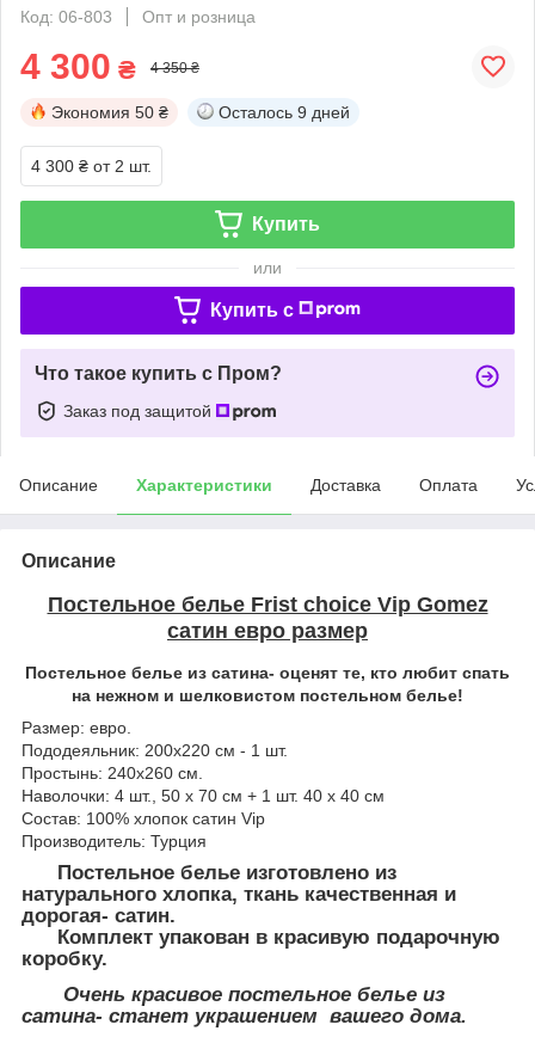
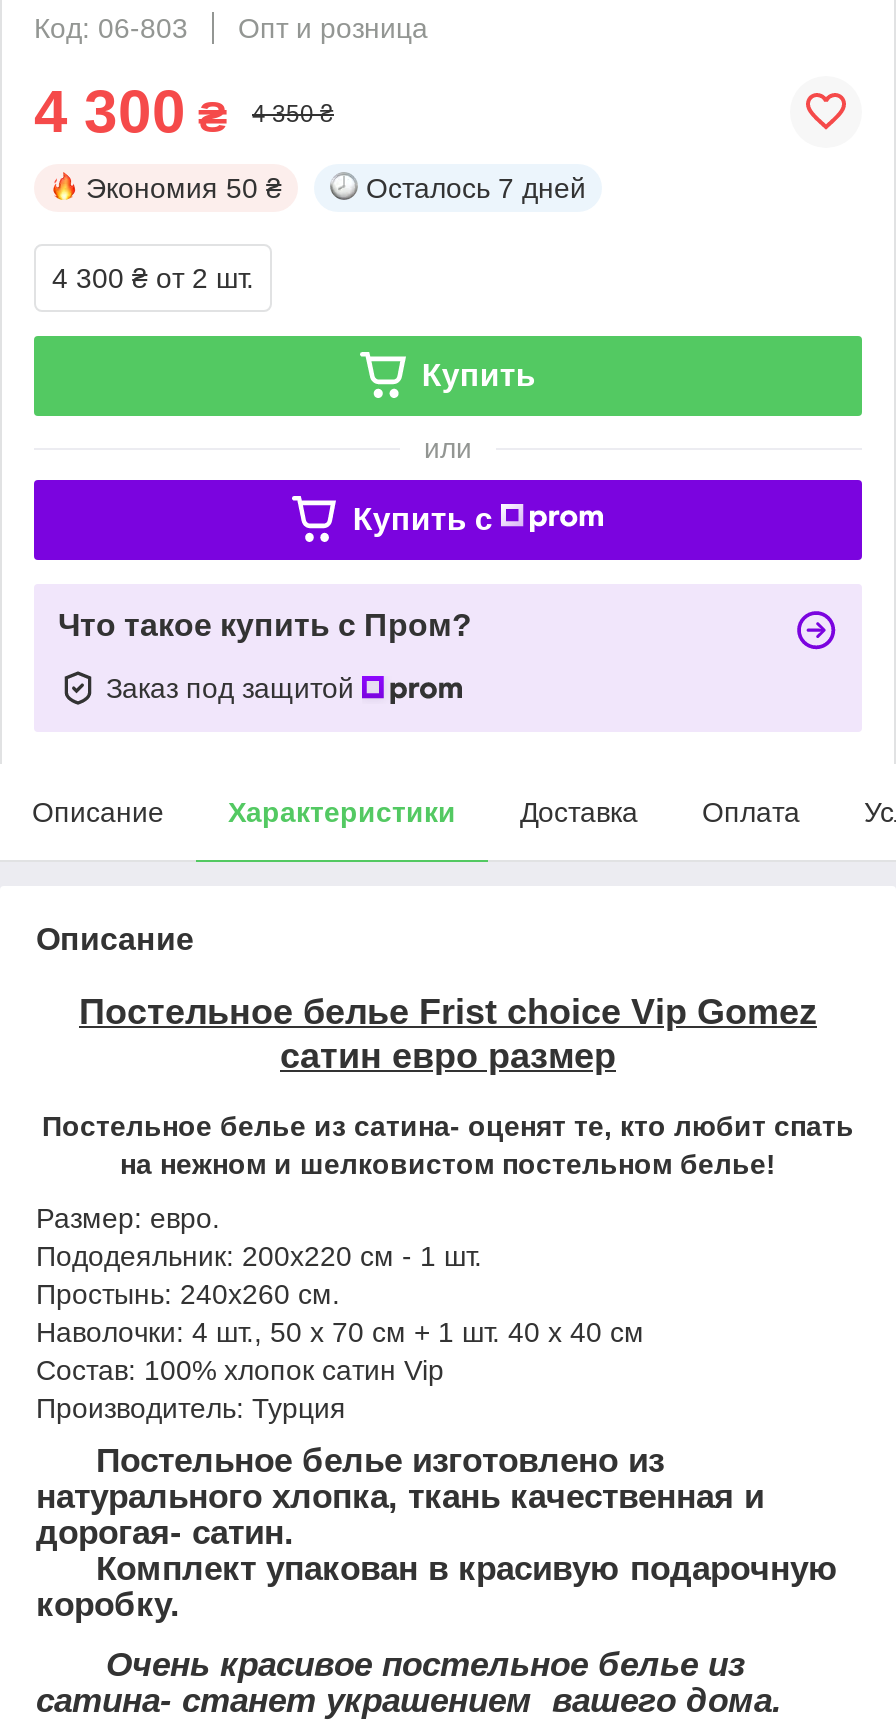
[219,103,350,122] Осталось 9 дней -> [366,172,586,204] Осталось 7 дней

